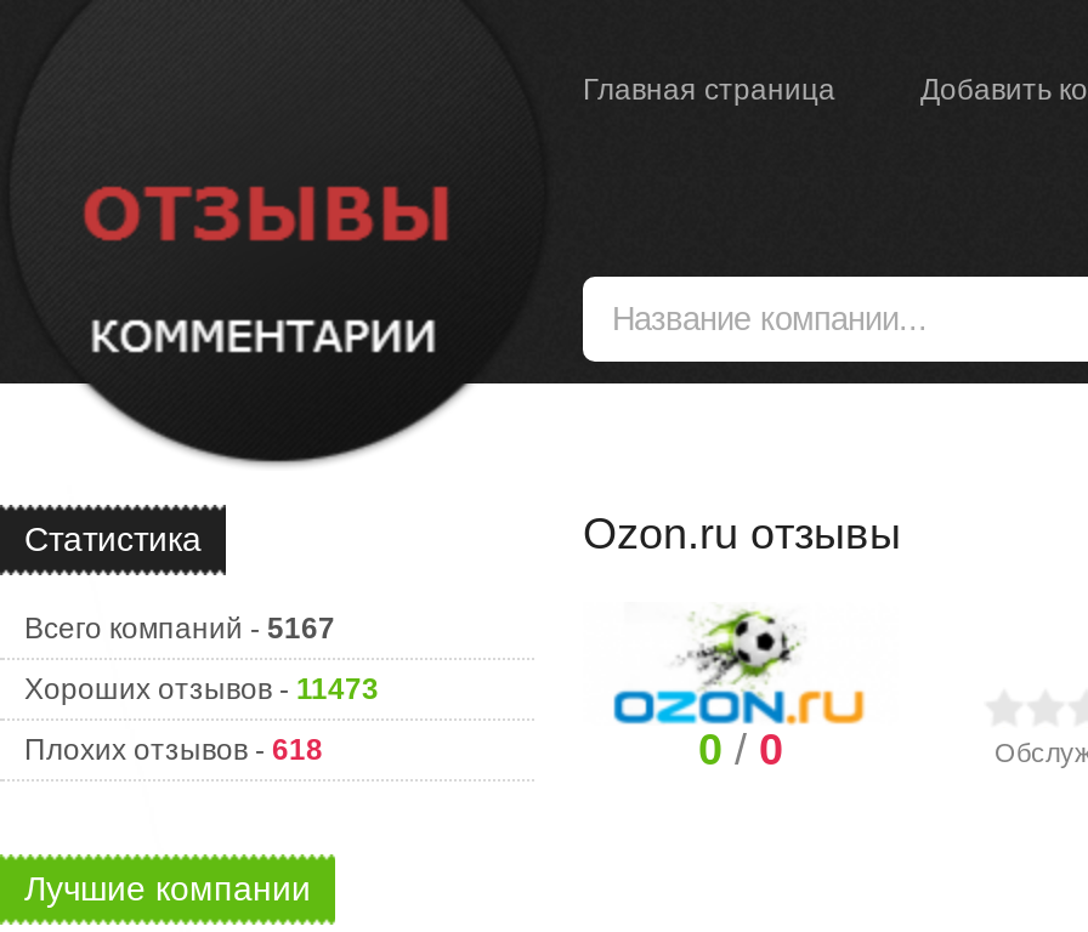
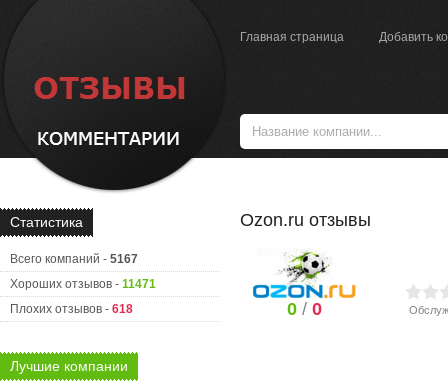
[24,672,379,706] Хороших отзывов - 11473 -> [10,277,156,291] Хороших отзывов - 11471

